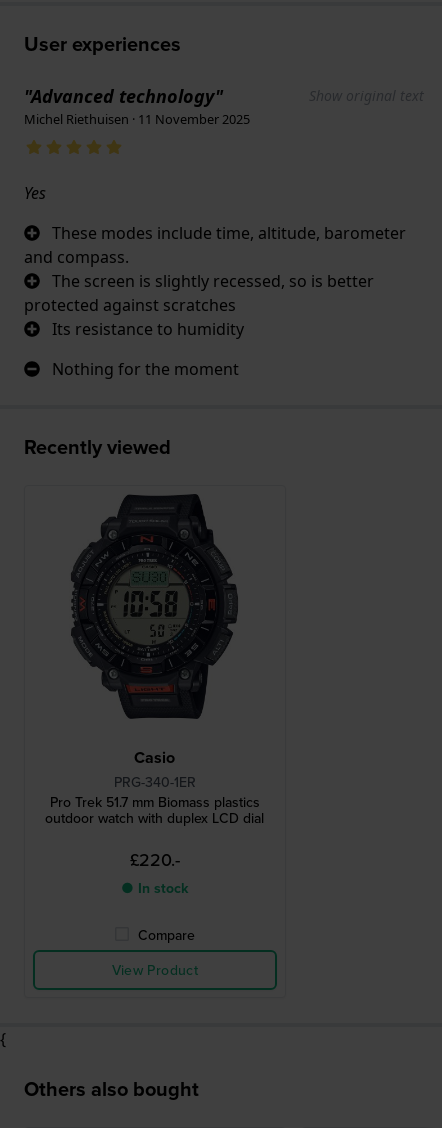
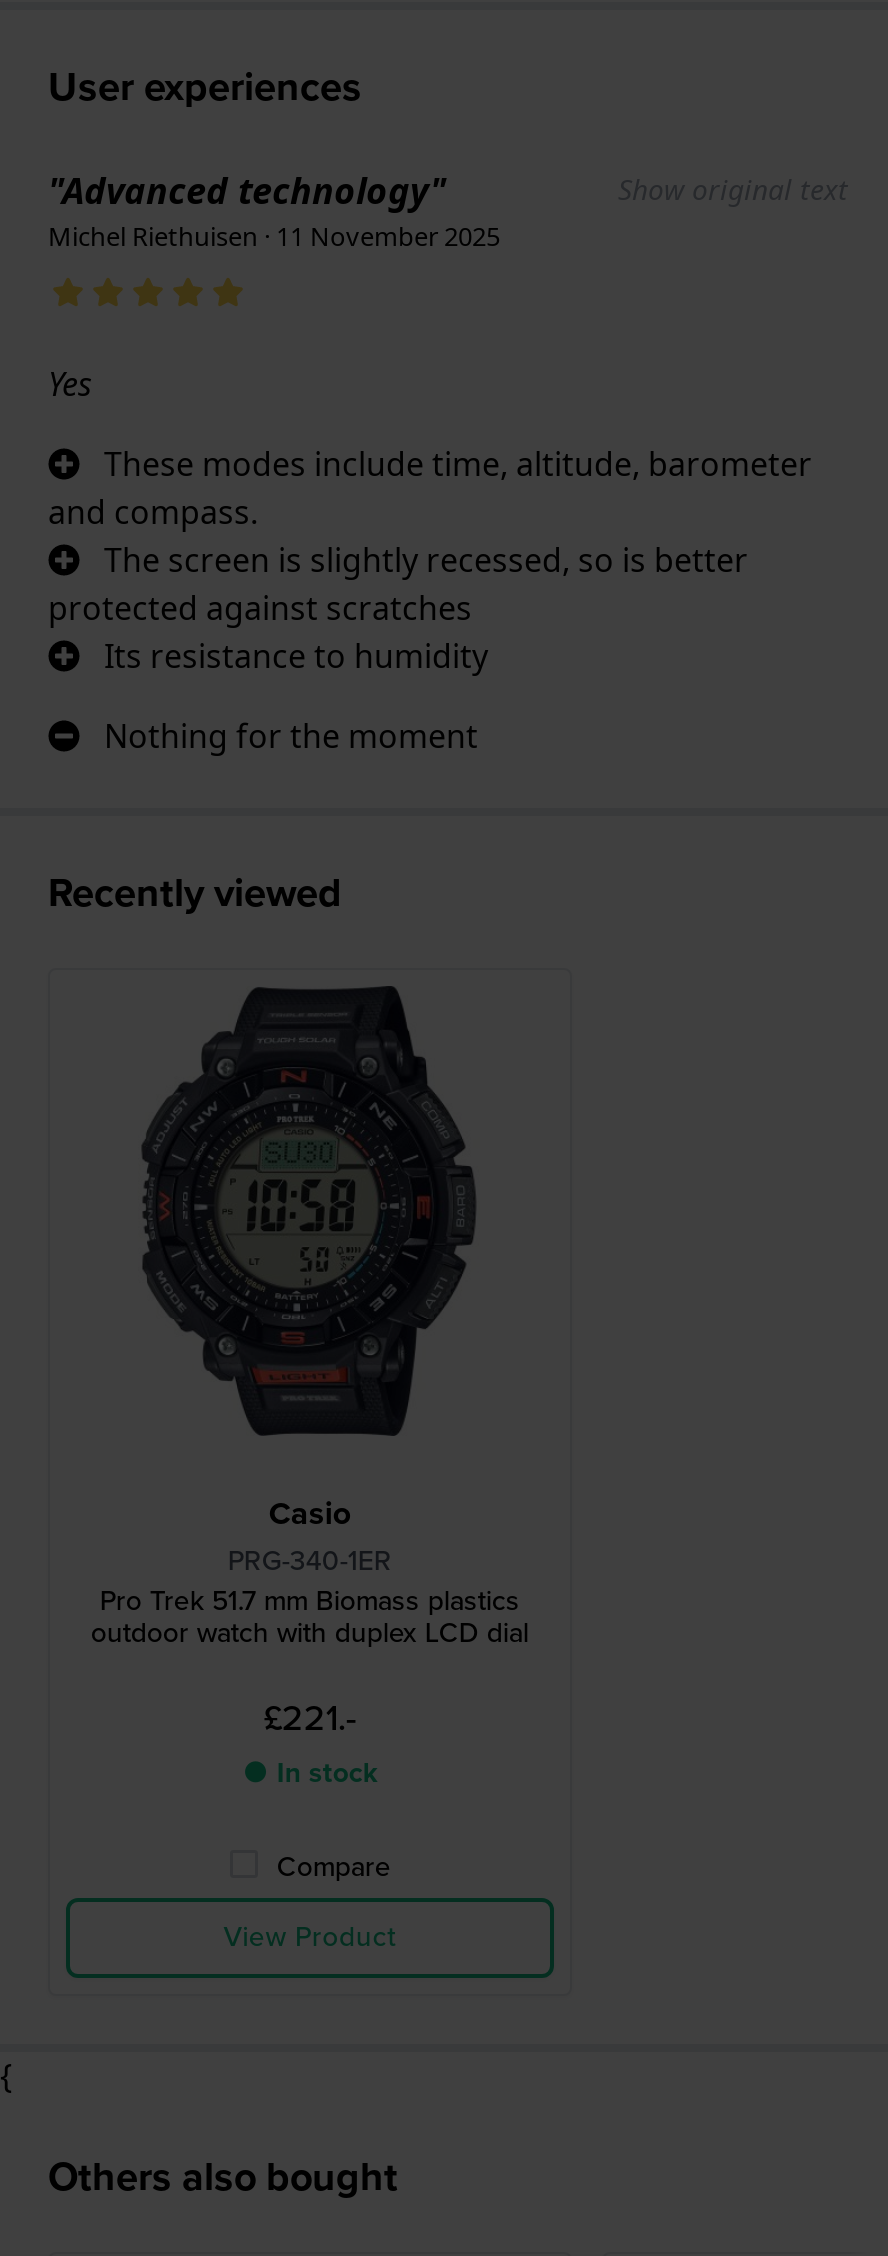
[130,847,180,872] £220.- -> [264,1692,356,1744] £221.-

